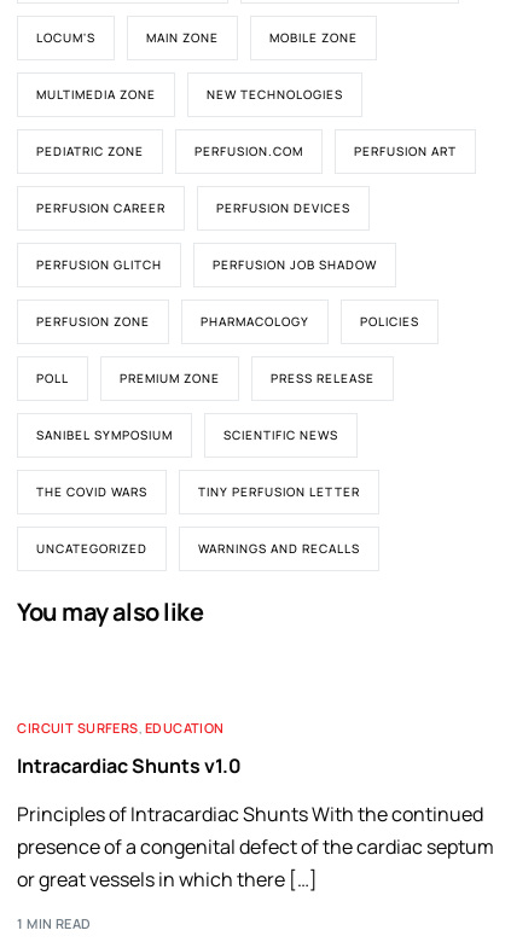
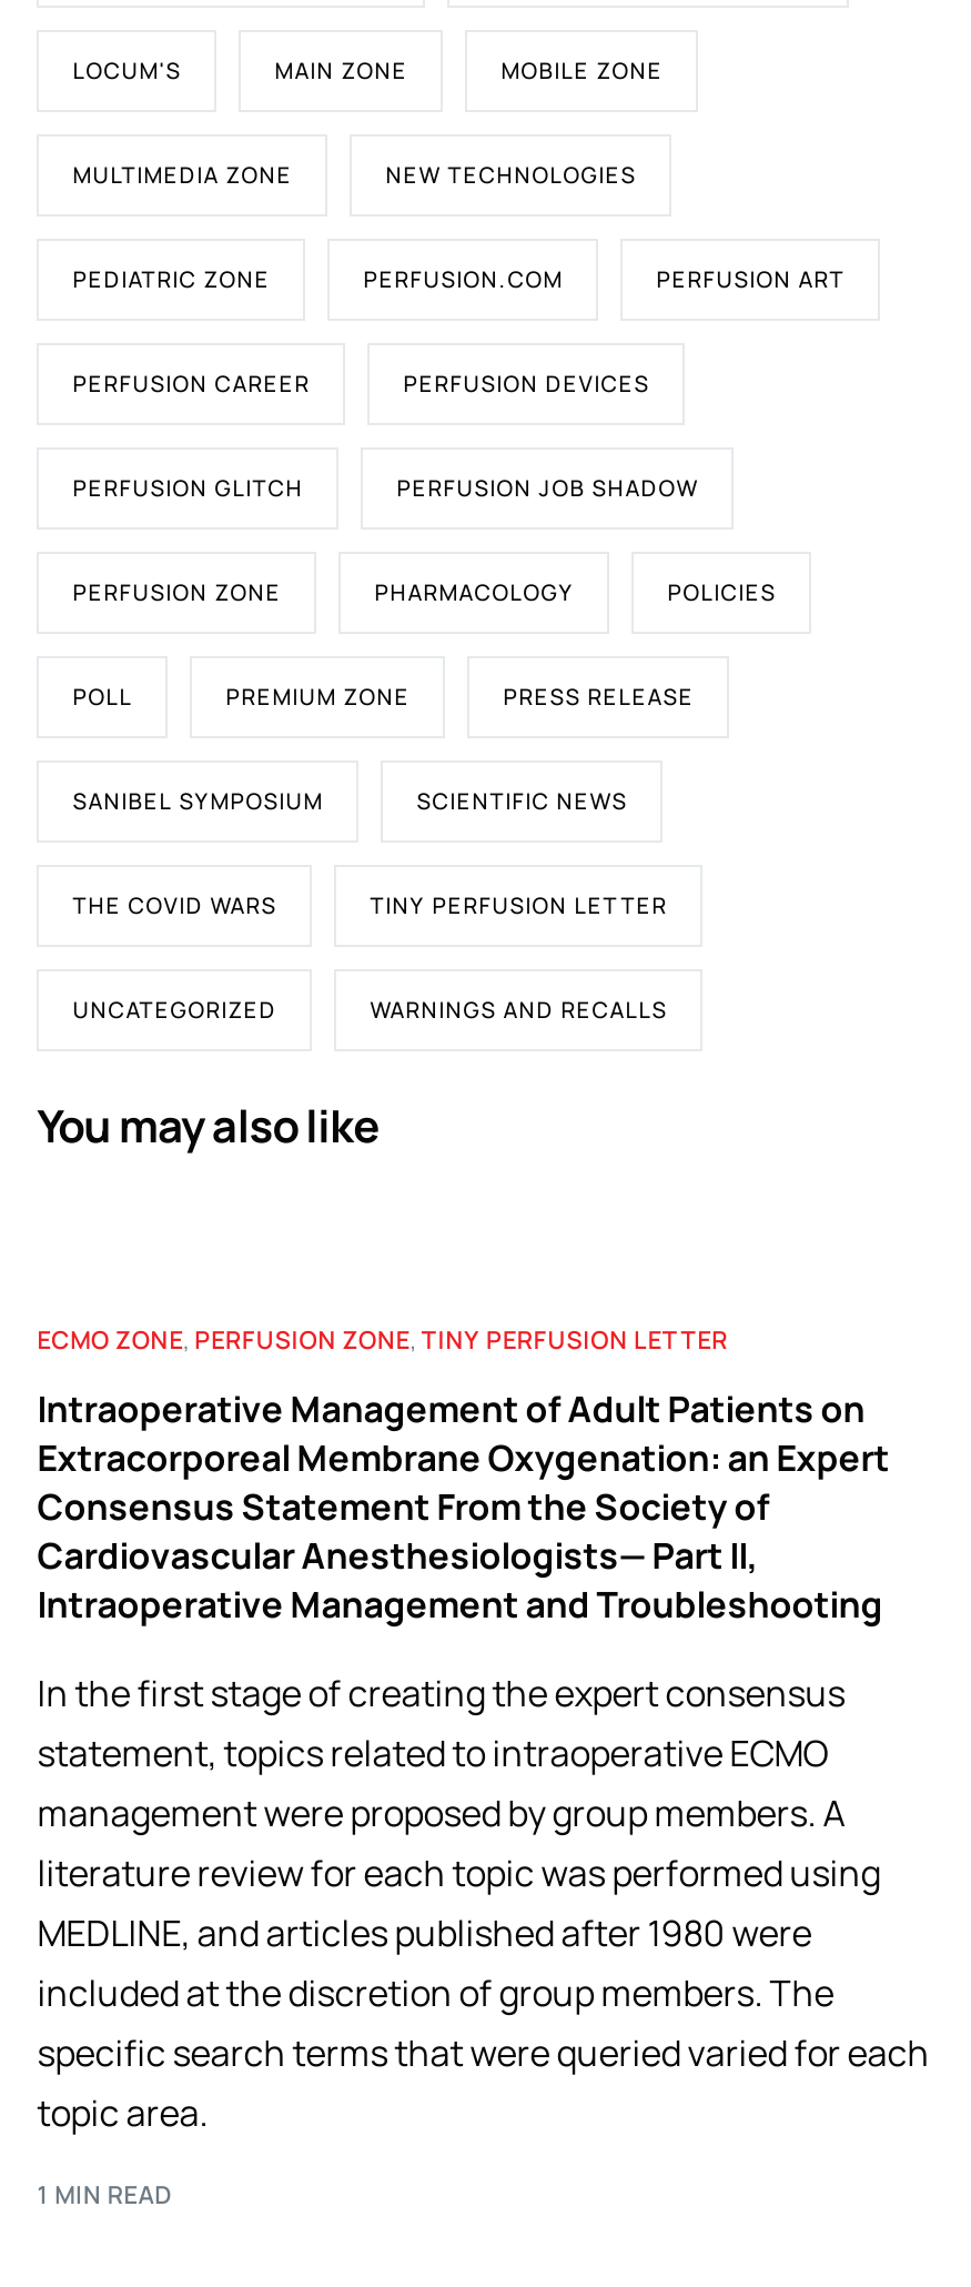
[17,719,224,737] CIRCUIT SURFERS, EDUCATION -> [37,1322,728,1356] ECMO ZONE, PERFUSION ZONE, TINY PERFUSION LETTER
[17,752,242,779] Intracardiac Shunts v1.0 -> [37,1384,889,1629] Intraoperative Management of Adult Patients on | Extracorporeal Membrane Oxygenation: an Expert | Consensus Statement From the Society of | Cardiovascular Anesthesiologists— Part II, | Intraoperative Management and Troubleshooting
[17,801,494,892] Principles of Intracardiac Shunts With the continued | presence of a congenital defect of the cardiac septum | or great vessels in which there […] -> [37,1669,929,2137] In the first stage of creating the expert consensus | statement, topics related to intraoperative ECMO | management were proposed by group members. A | literature review for each topic was performed using | MEDLINE, and articles published after 1980 were | included at the discretion of group members. The | specific search terms that were queried varied for each | topic area.

